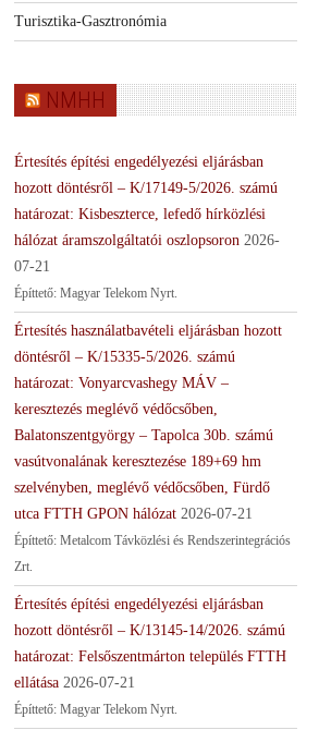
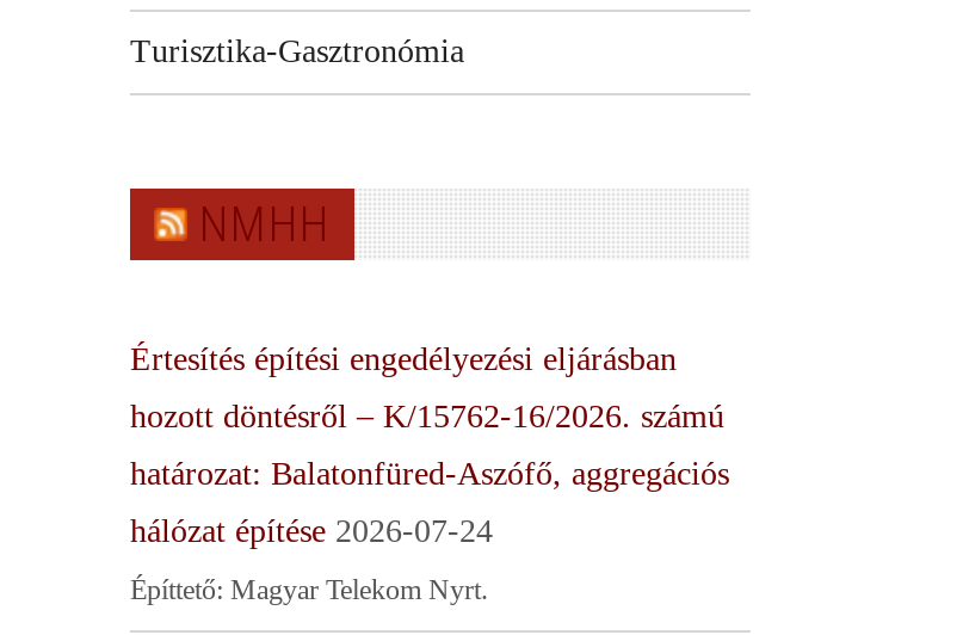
[14,180,291,691] hozott döntésről – K/17149-5/2026. számú | határozat: Kisbeszterce, lefedő hírközlési | hálózat áramszolgáltatói oszlopsoron 2026- | 07-21 | Építtető: Magyar Telekom Nyrt. | Értesítés használatbavételi eljárásban hozott | döntésről – K/15335-5/2026. számú | határozat: Vonyarcvashegy MÁV – | keresztezés meglévő védőcsőben, | Balatonszentgyörgy – Tapolca 30b. számú | vasútvonalának keresztezése 189+69 hm | szelvényben, meglévő védőcsőben, Fürdő | utca FTTH GPON hálózat 2026-07-21 | Építtető: Metalcom Távközlési és Rendszerintegrációs | Zrt. | Értesítés építési engedélyezési eljárásban | hozott döntésről – K/13145-14/2026. számú | határozat: Felsőszentmárton település FTTH | ellátása 2026-07-21 -> [130,398,729,549] hozott döntésről – K/15762-16/2026. számú | határozat: Balatonfüred-Aszófő, aggregációs | hálózat építése 2026-07-24

